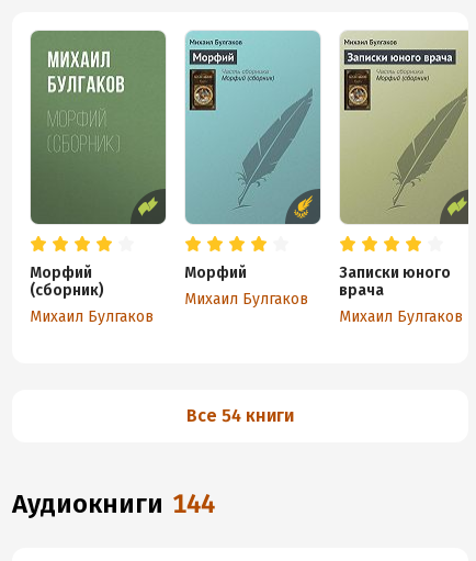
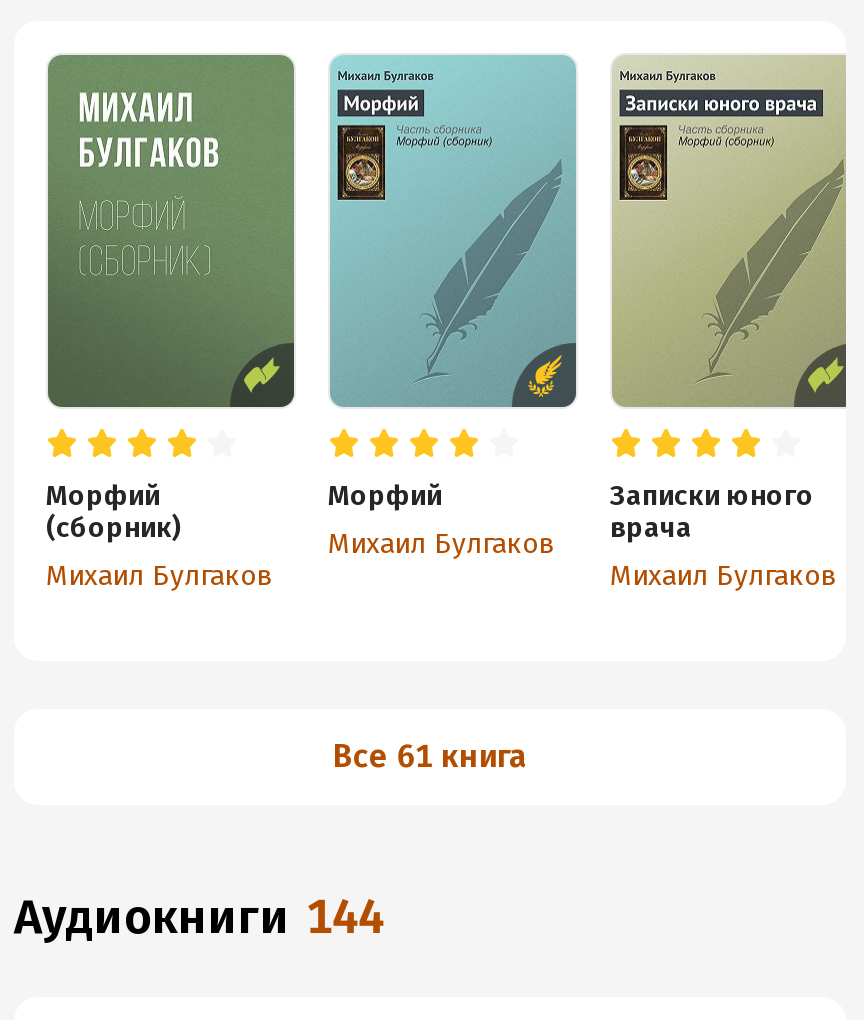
[186,405,294,426] Все 54 книги -> [333,737,527,775] Все 61 книга

